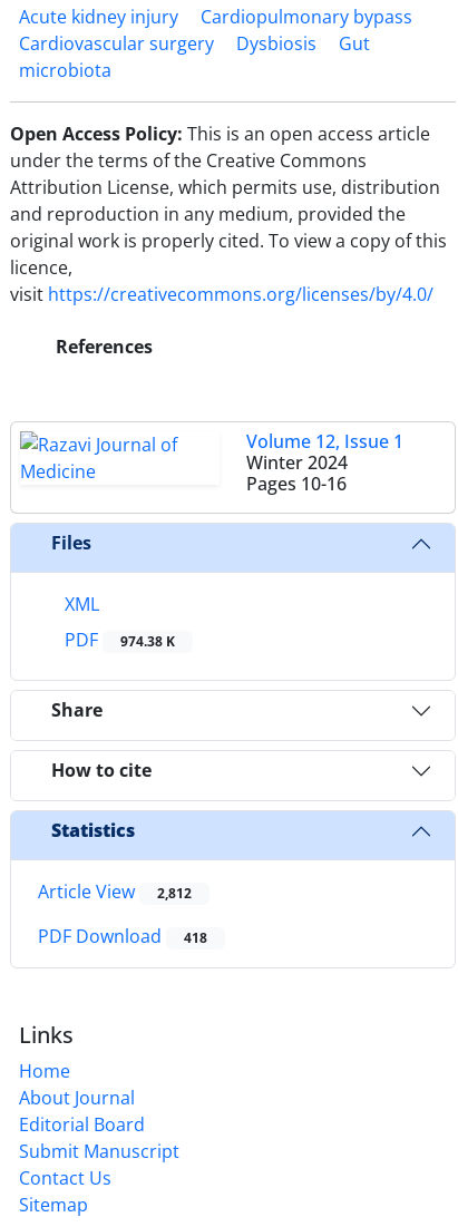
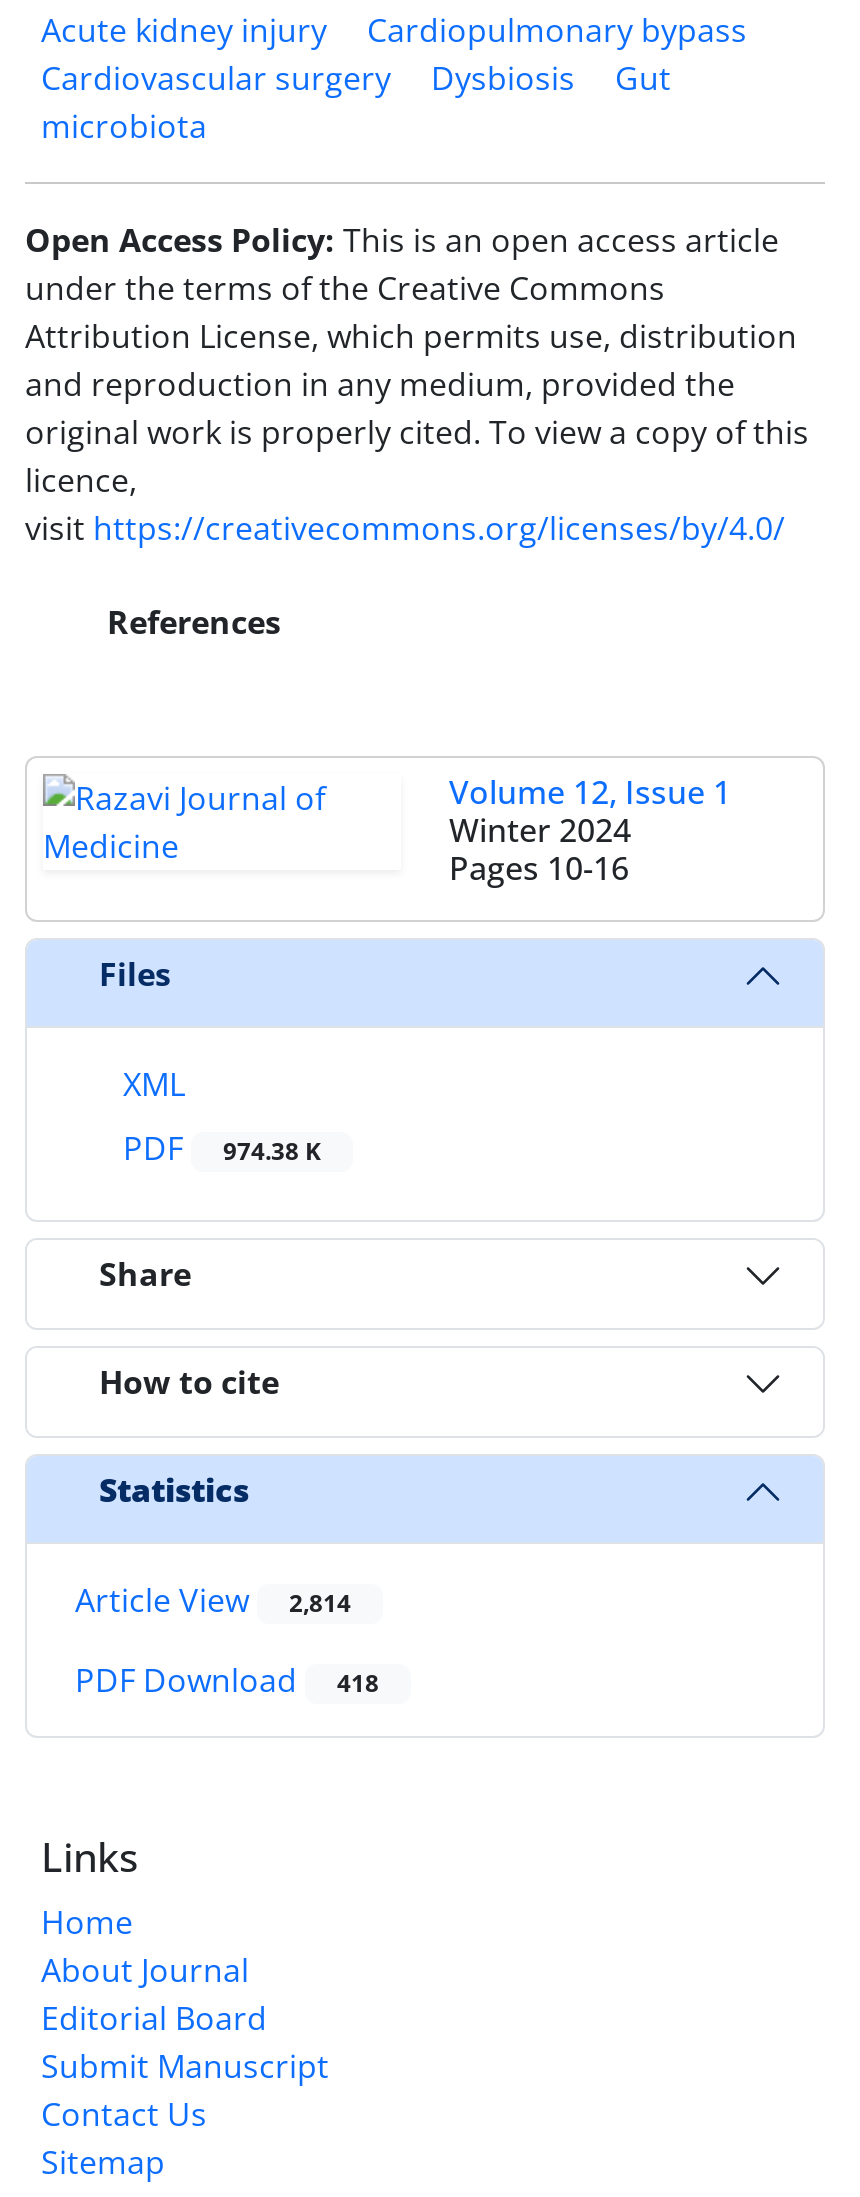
[38,879,192,904] Article View 2,812 -> [75,1578,351,1622] Article View 2,814

